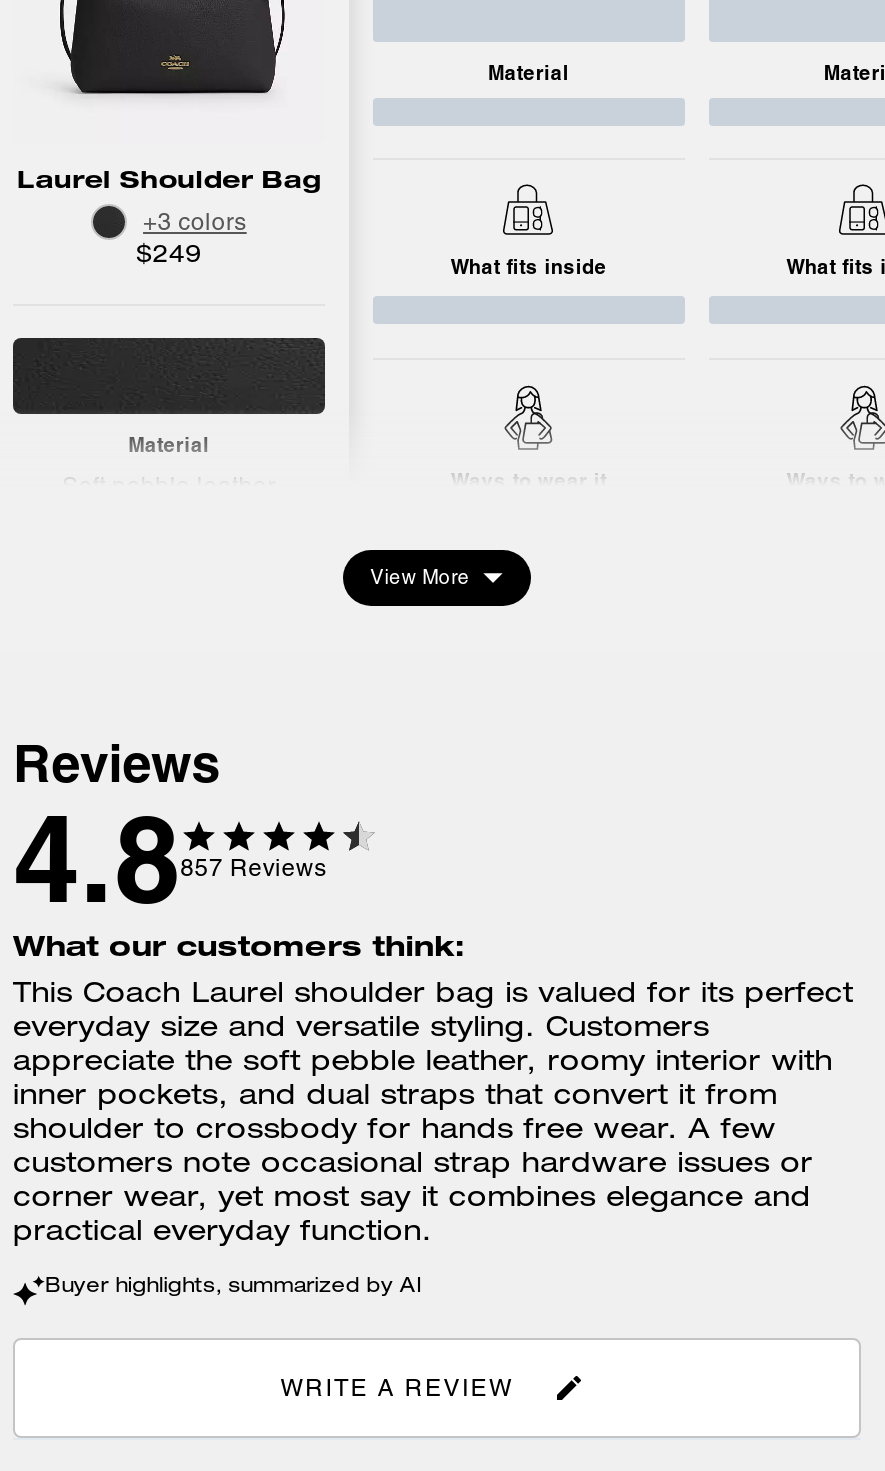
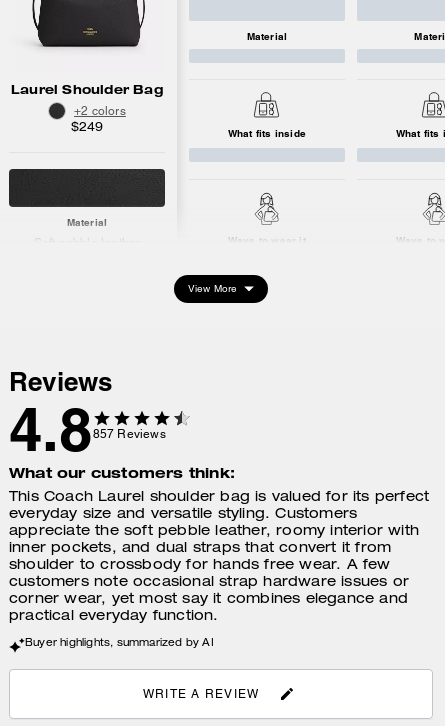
[143,209,247,237] +3 colors -> [74,104,126,118] +2 colors

